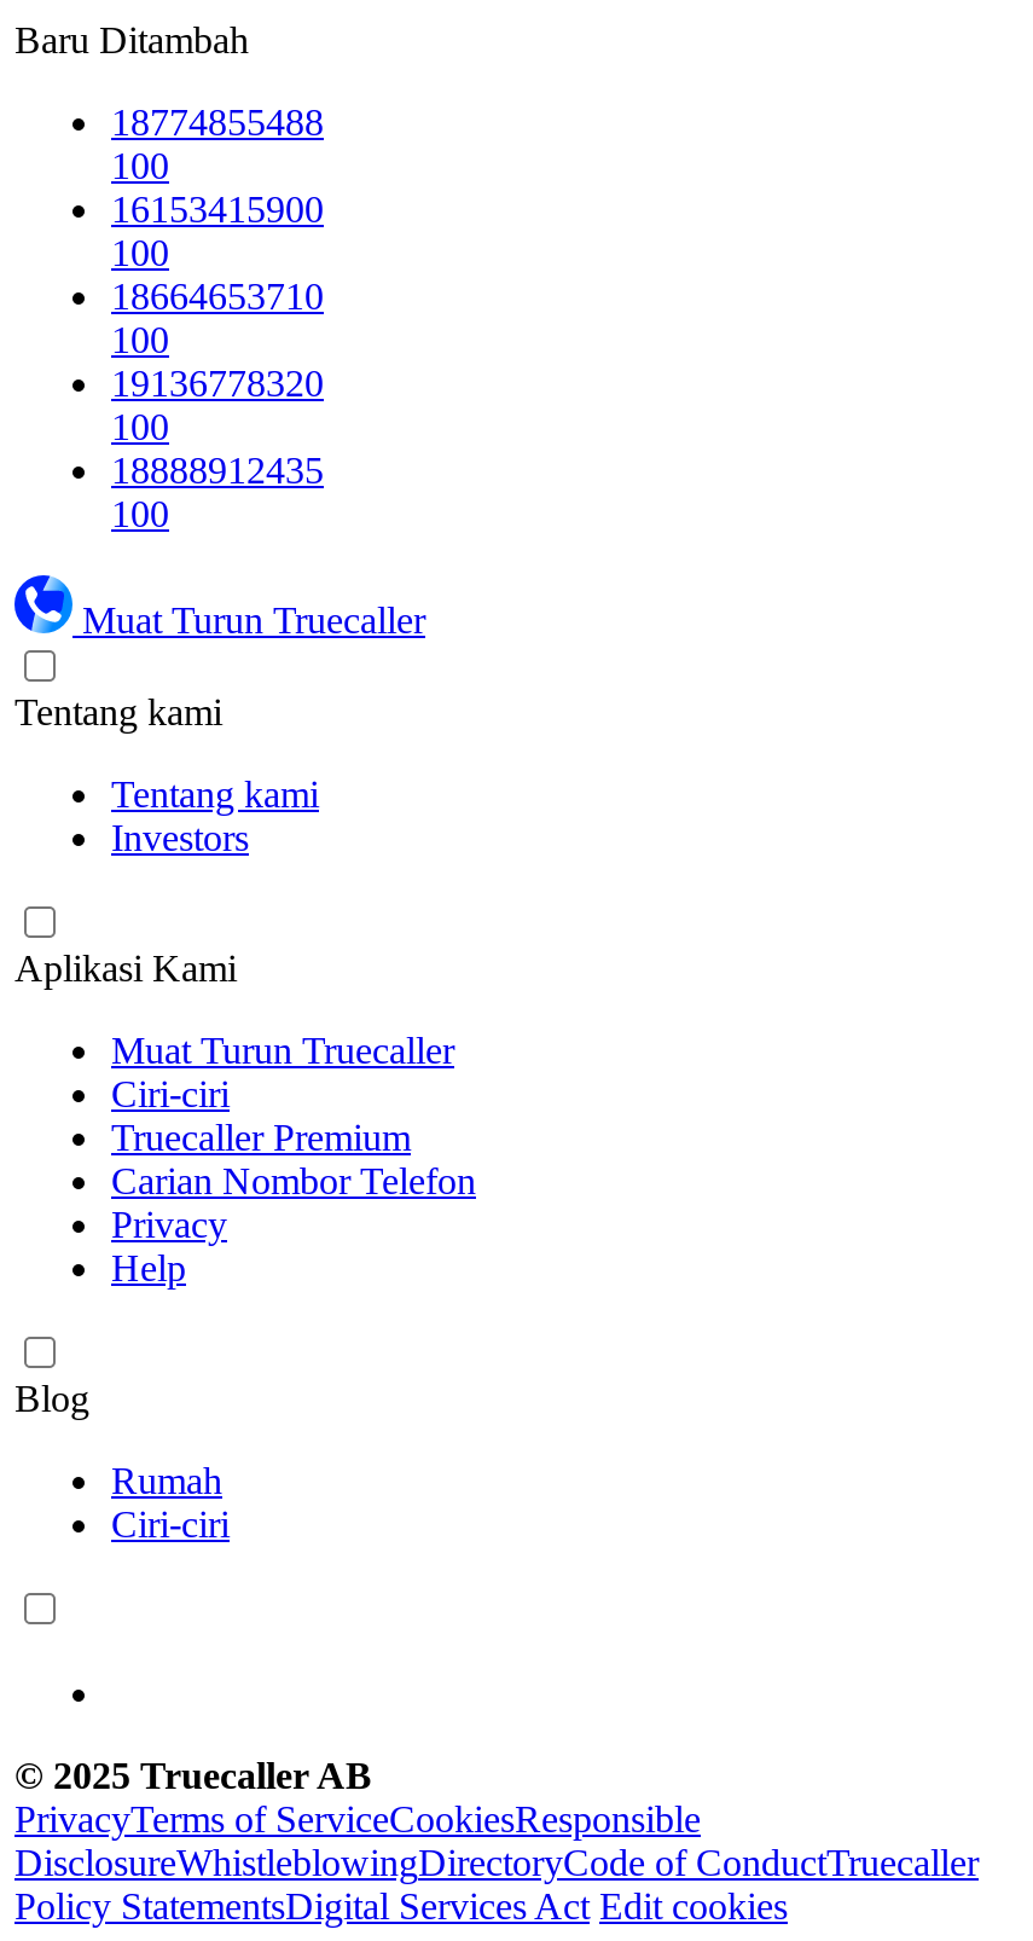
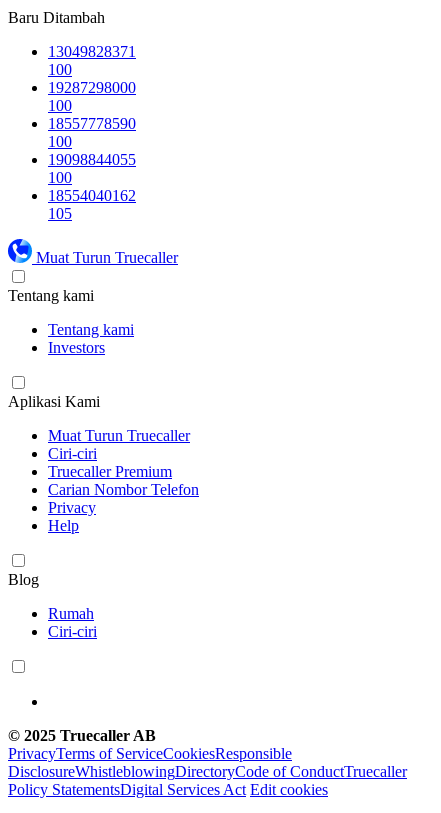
[111,101,324,142] 18774855488 -> [48,43,136,60] 13049828371
[111,188,324,229] 16153415900 -> [48,79,136,96] 19287298000
[111,275,324,316] 18664653710 -> [48,115,136,132] 18557778590
[111,362,324,403] 19136778320 -> [48,151,136,168] 19098844055
[111,449,324,490] 18888912435 -> [48,187,136,204] 18554040162
[111,493,169,534] 100 -> [48,205,72,222] 105

